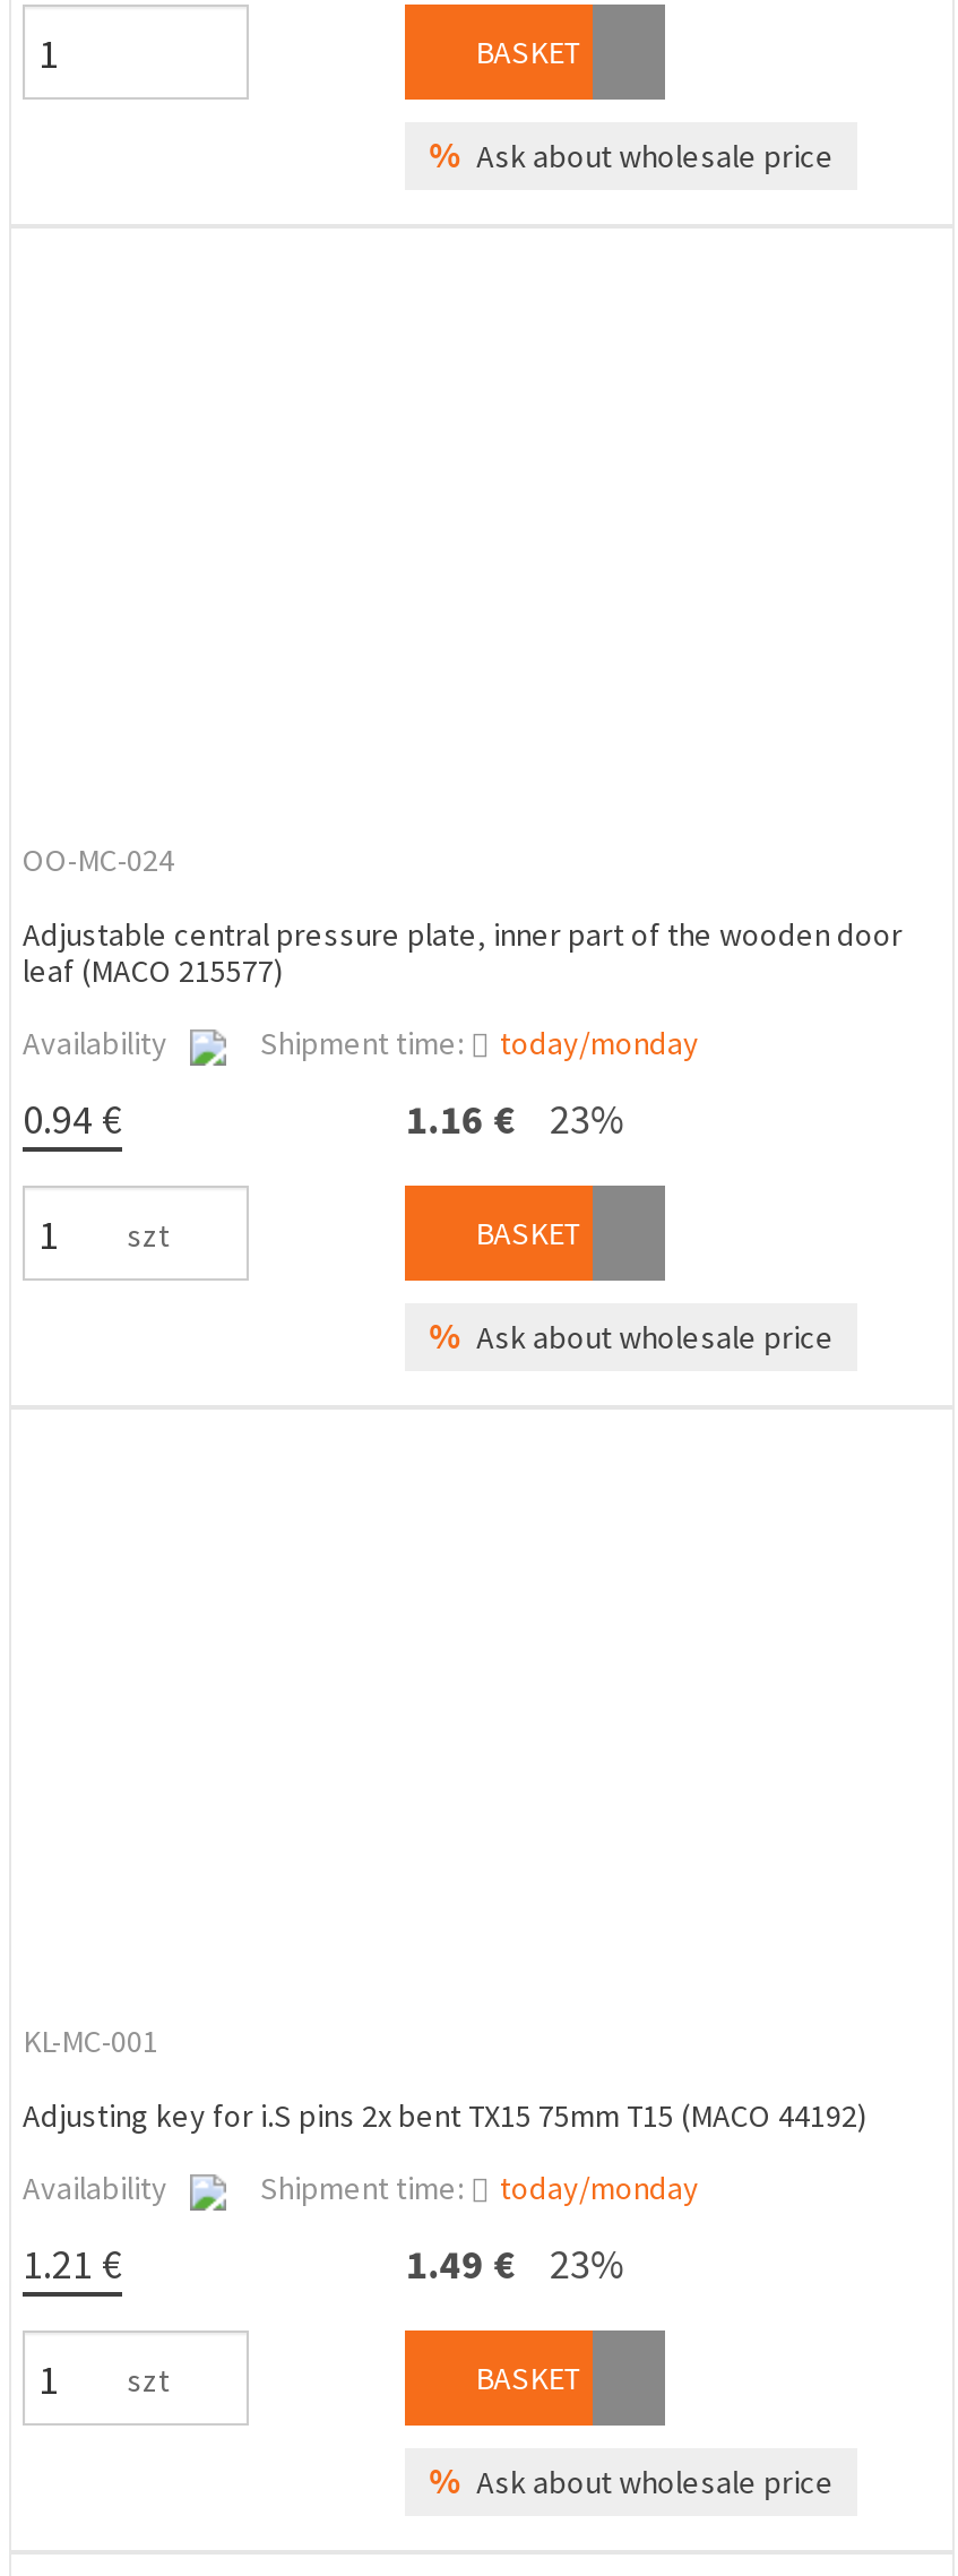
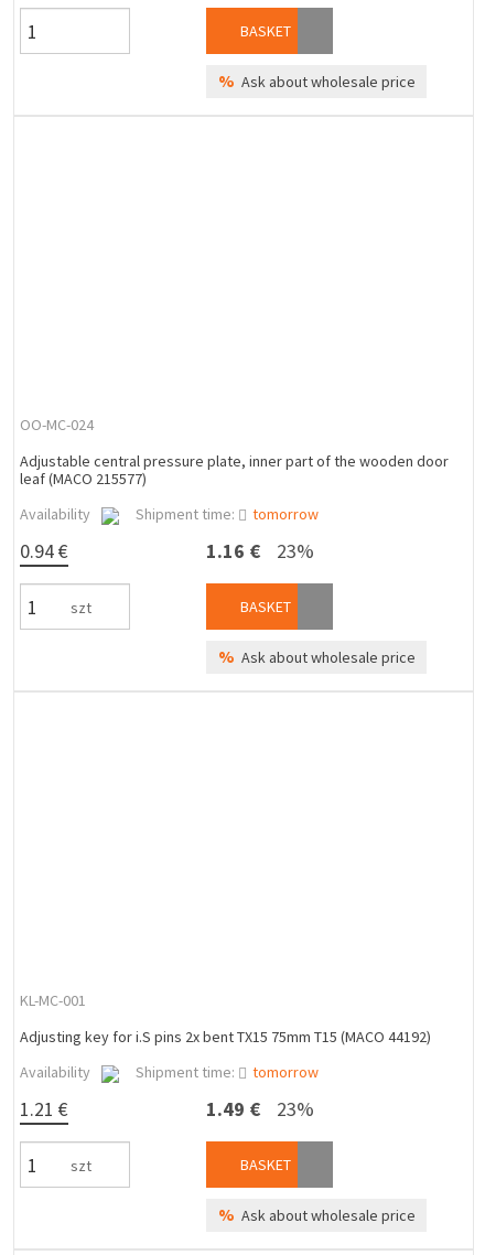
[500,1023,699,1063] today/monday -> [252,504,319,524] tomorrow
[500,2168,699,2208] today/monday -> [252,1062,319,1082] tomorrow

